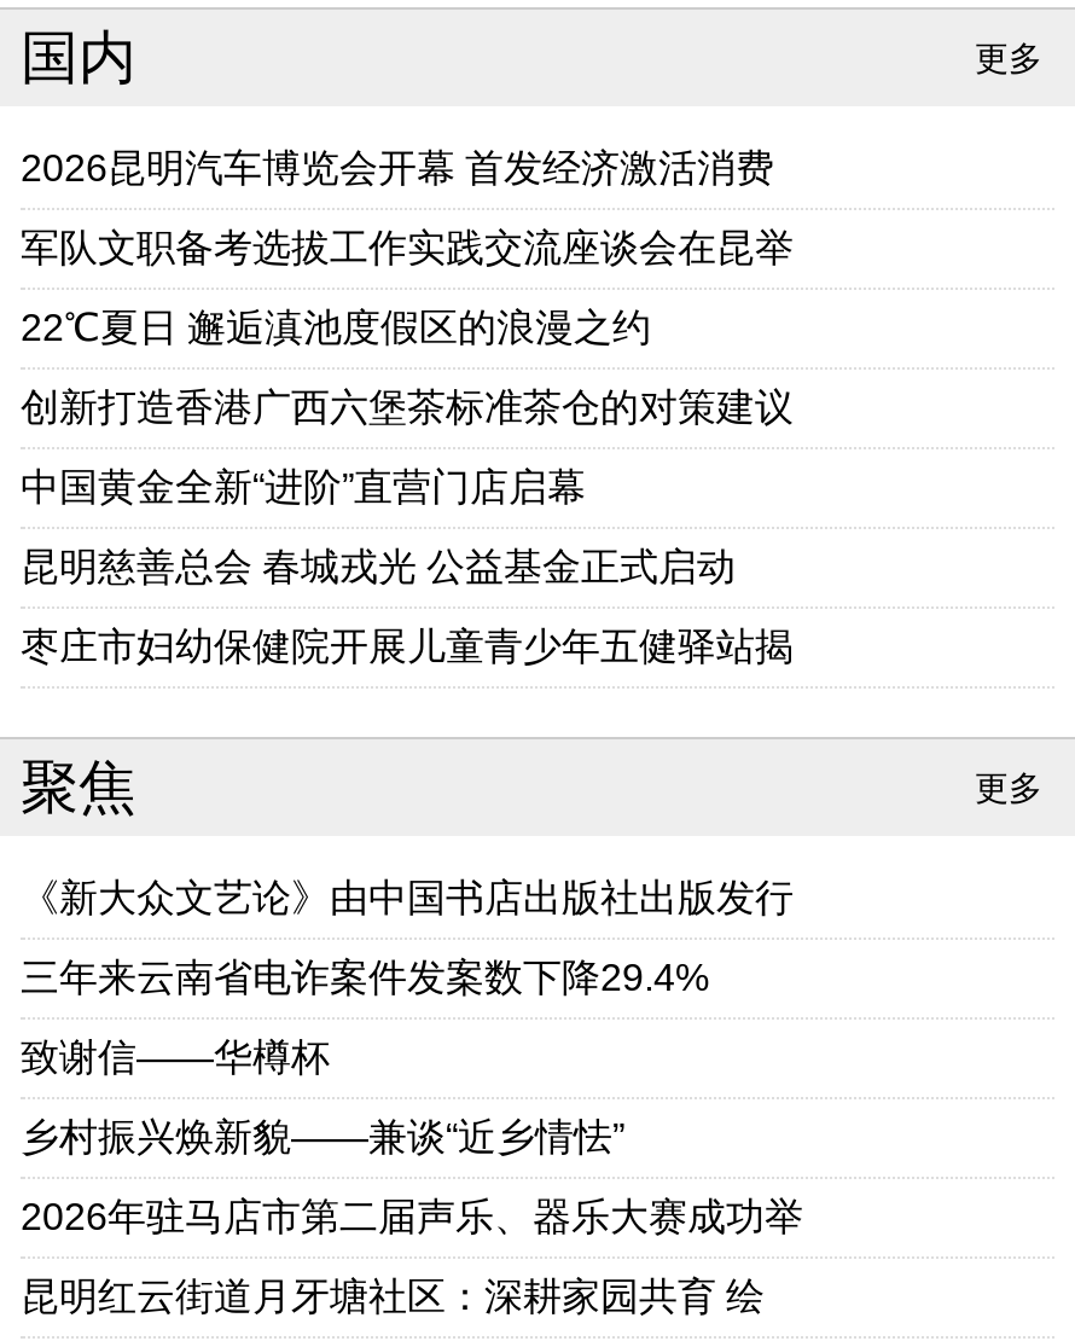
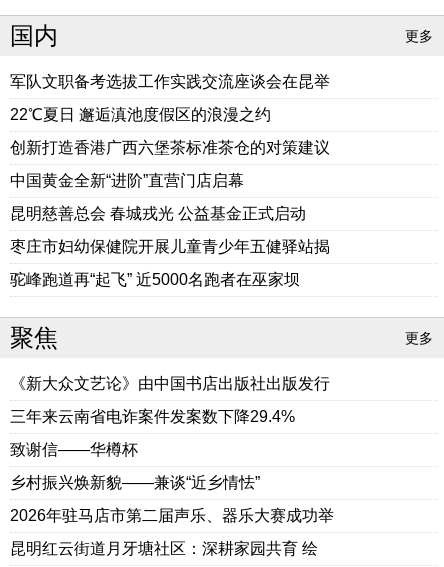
[21,147,774,188] 2026昆明汽车博览会开幕 首发经济激活消费 -> none
moved [21,227,794,667] -> [10,73,330,255]: 军队文职备考选拔工作实践交流座谈会在昆举 | 22℃夏日 邂逅滇池度假区的浪漫之约 | 创新打造香港广西六堡茶标准茶仓的对策建议 | 中国黄金全新“进阶”直营门店启幕 | 昆明慈善总会 春城戎光 公益基金正式启动 | 枣庄市妇幼保健院开展儿童青少年五健驿站揭
none -> [10,271,300,288] 驼峰跑道再“起飞” 近5000名跑者在巫家坝

